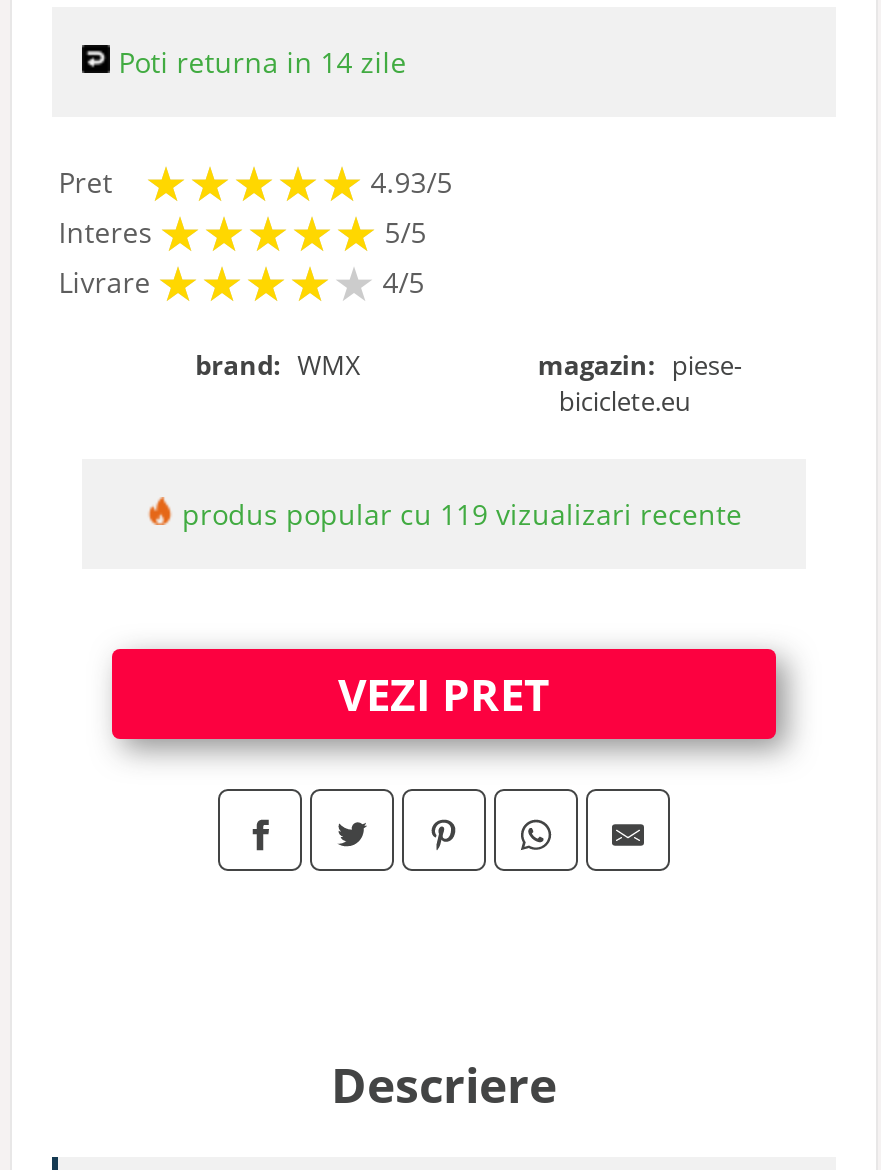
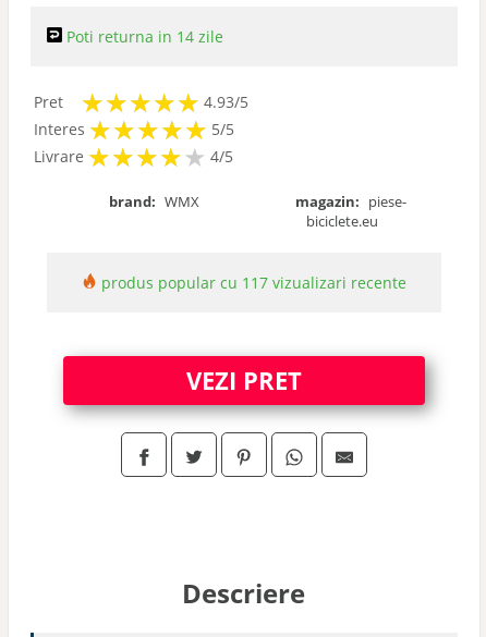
[174,495,742,533] produs popular cu 119 vizualizari recente -> [97,272,406,293] produs popular cu 117 vizualizari recente

